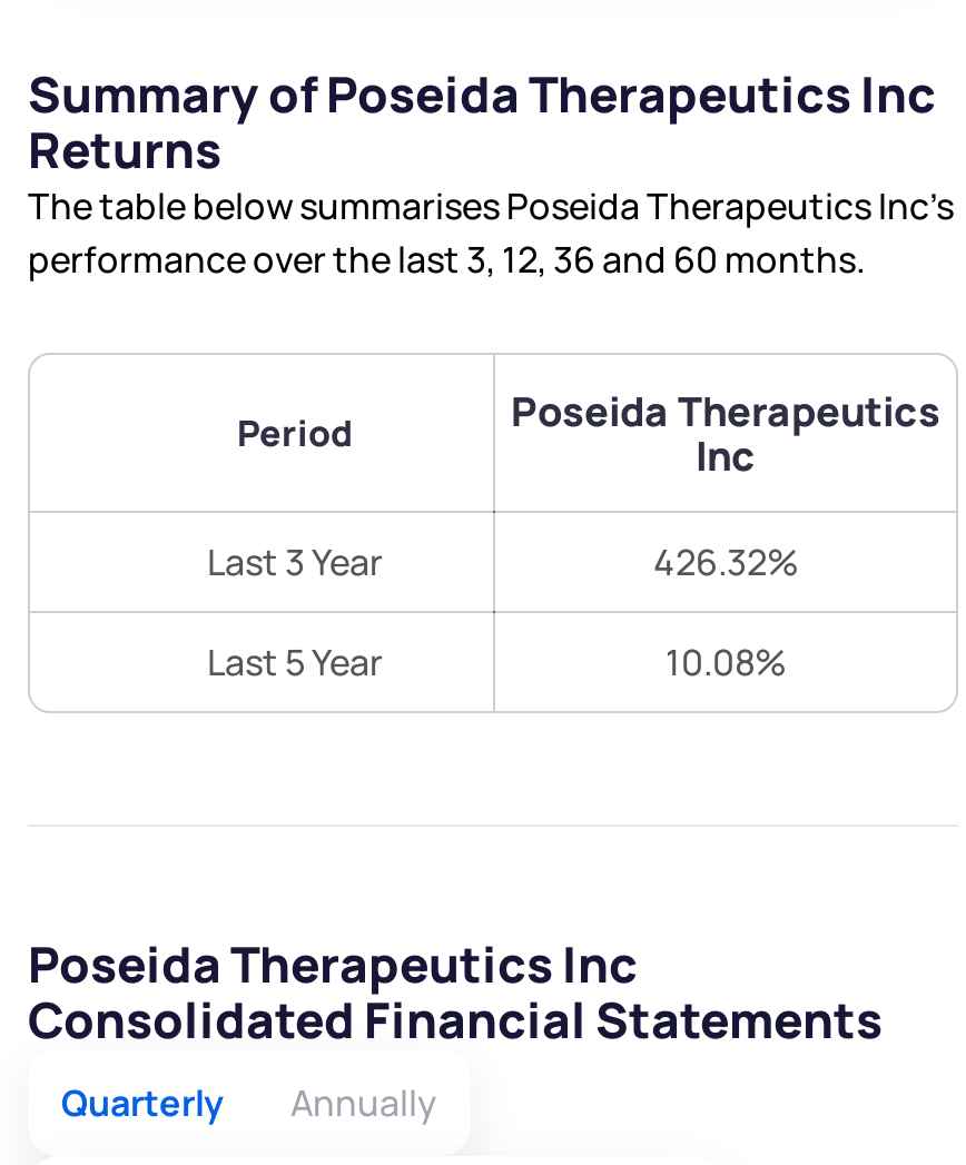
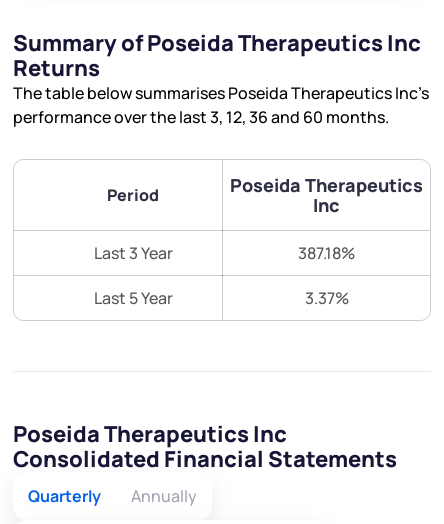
[653,539,798,588] 426.32% -> [298,242,355,264] 387.18%
[666,639,786,688] 10.08% -> [304,287,348,309] 3.37%

